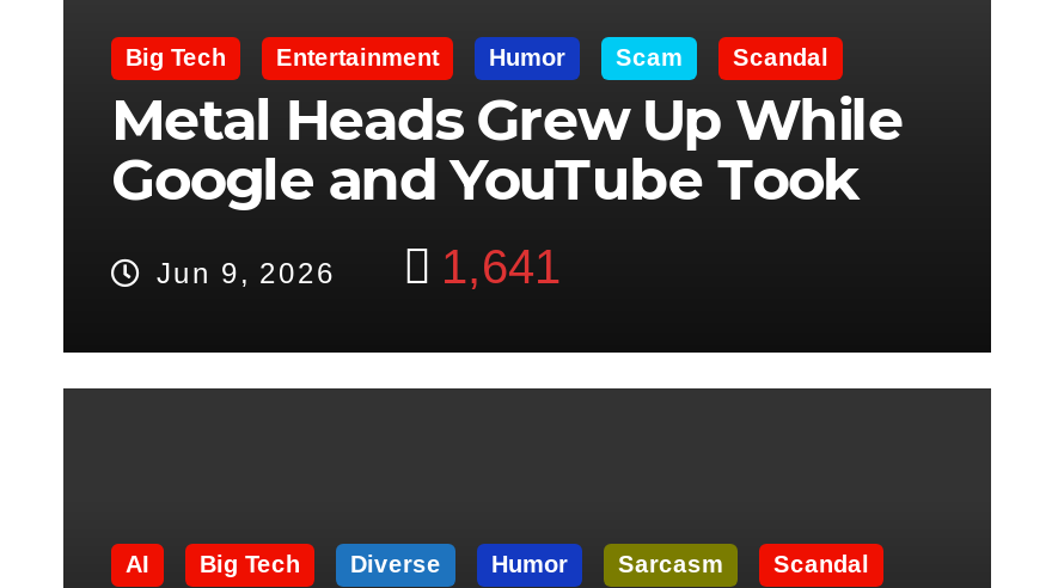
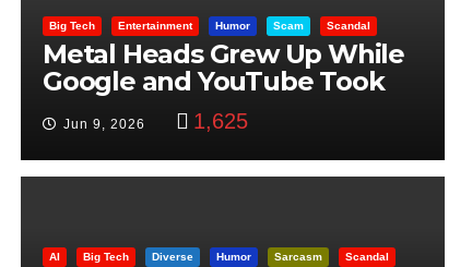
[441,241,561,293] 1,641 -> [193,109,248,133] 1,625

